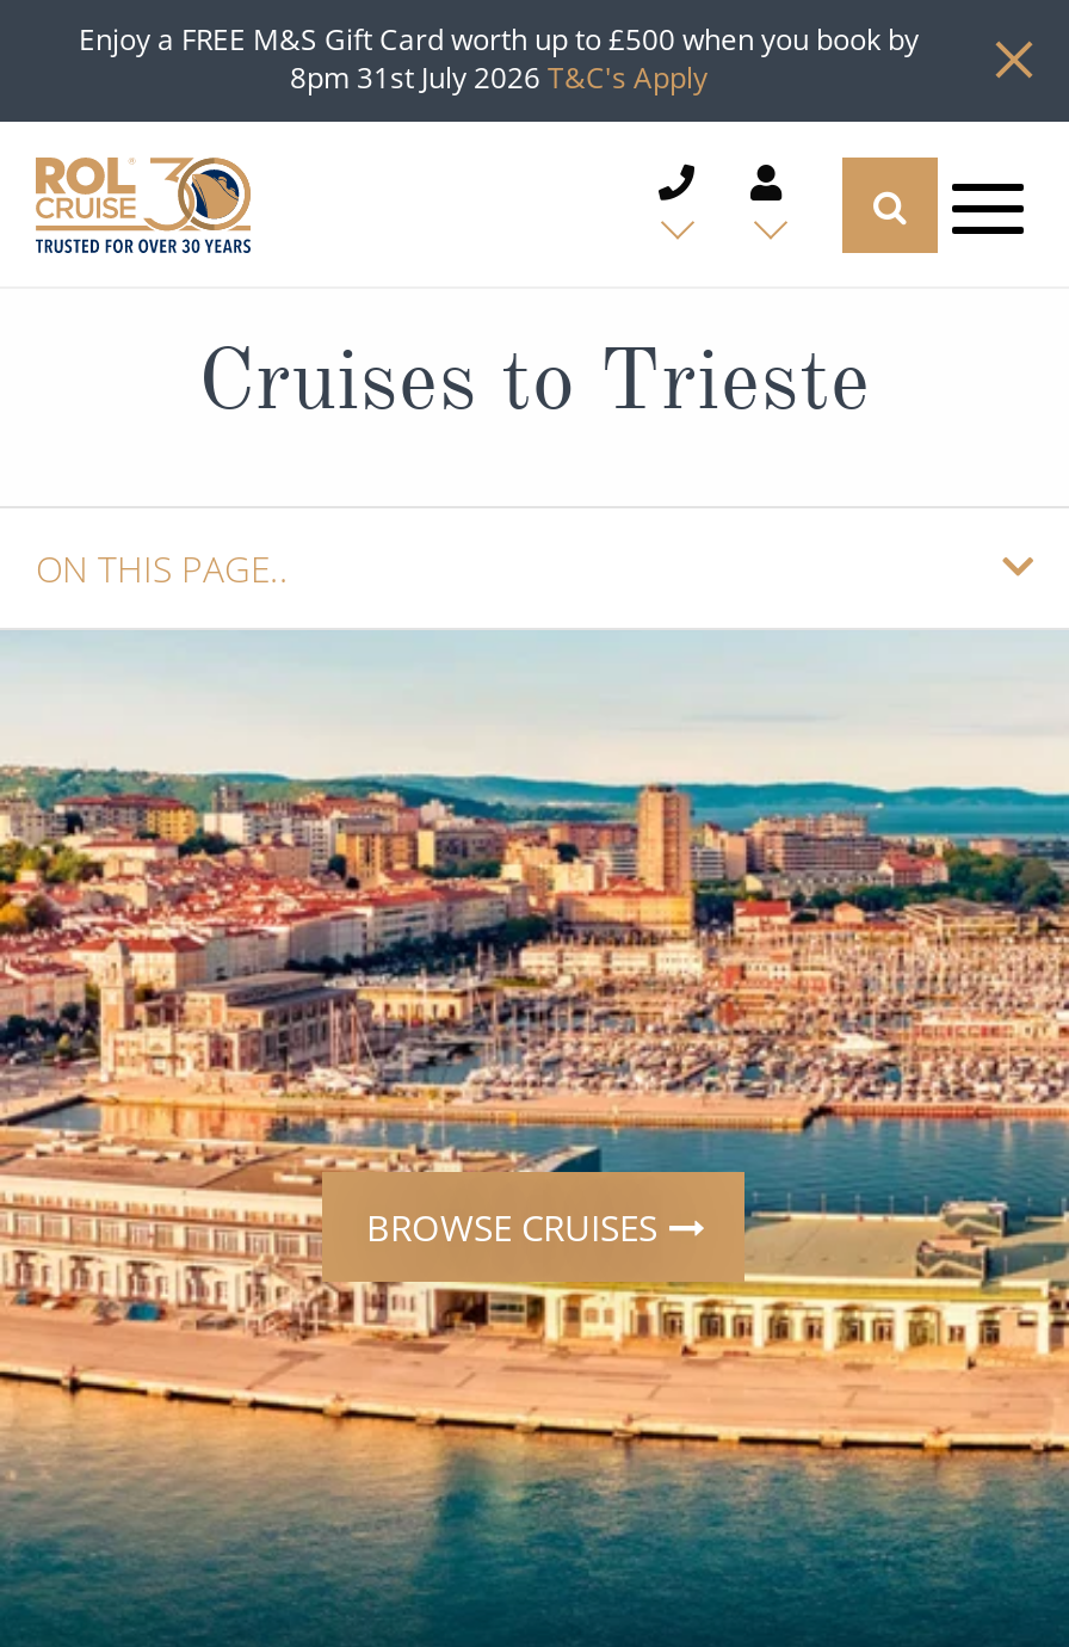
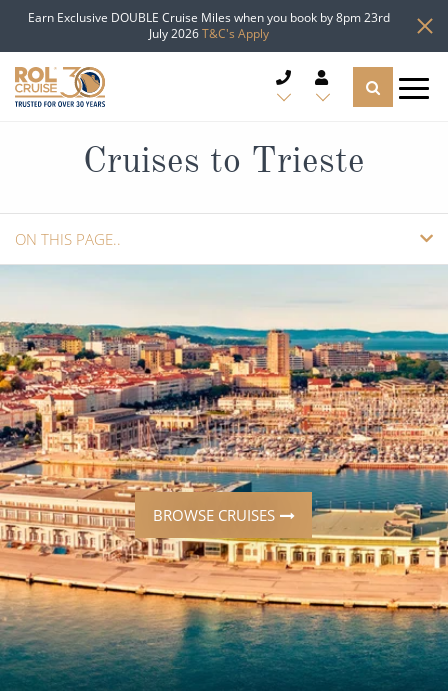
[79,19,919,98] Enjoy a FREE M&S Gift Card worth up to £500 when you book by | 8pm 31st July 2026 T&C's Apply -> [28,9,390,42] Earn Exclusive DOUBLE Cruise Miles when you book by 8pm 23rd | July 2026 T&C's Apply

